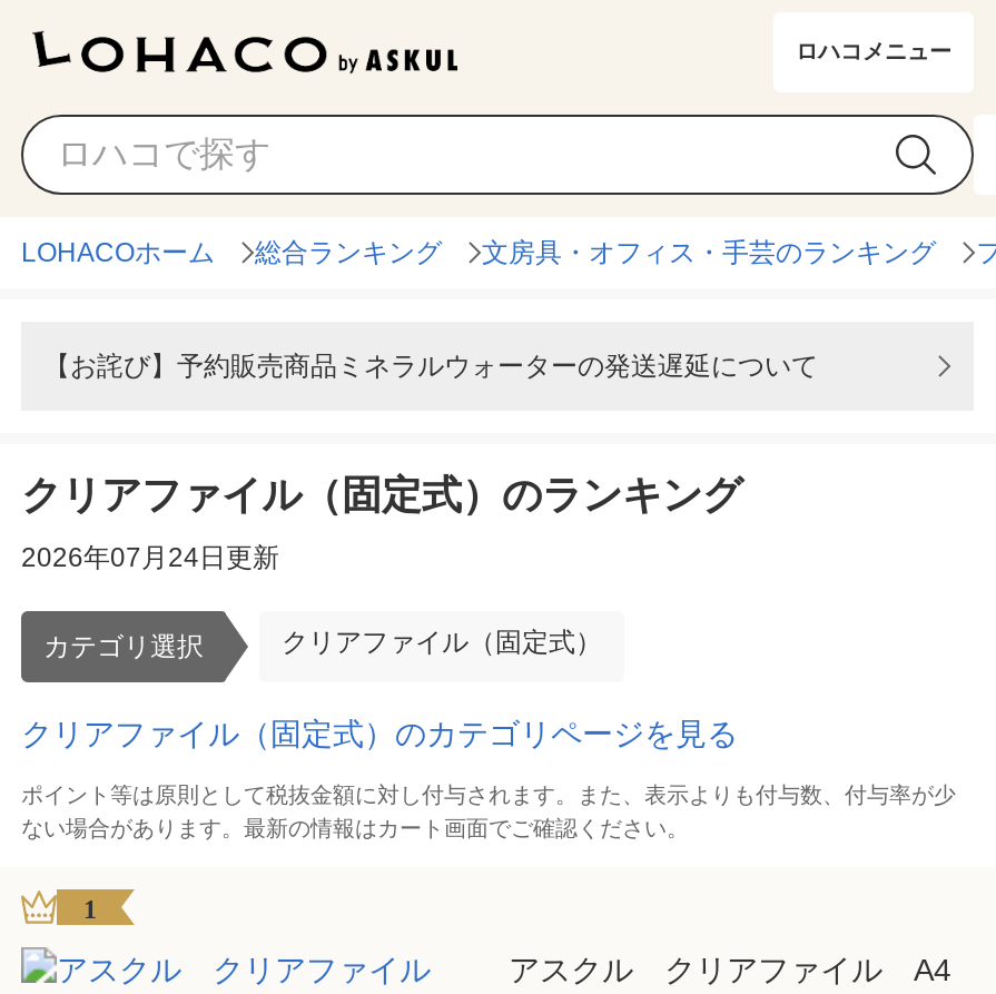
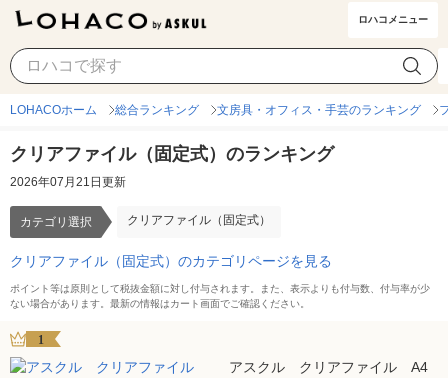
[43,351,818,382] 【お詫び】予約販売商品ミネラルウォーターの発送遅延について -> none
[21,542,279,573] 2026年07月24日更新 -> [10,175,126,189] 2026年07月21日更新

